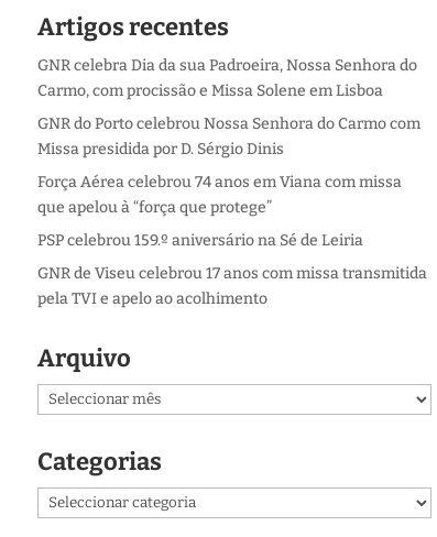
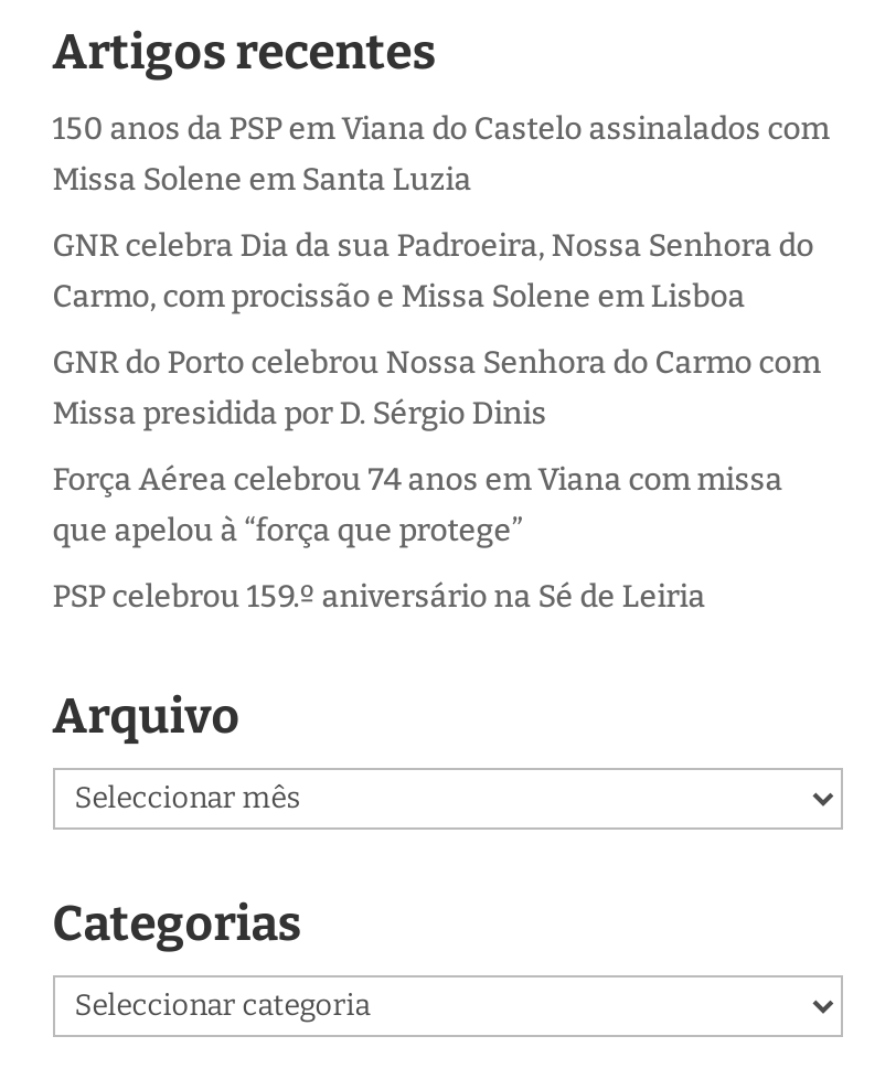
none -> [53,111,829,199] 150 anos da PSP em Viana do Castelo assinalados com | Missa Solene em Santa Luzia
moved [37,56,420,217] -> [53,228,821,550]: GNR celebra Dia da sua Padroeira, Nossa Senhora do | Carmo, com procissão e Missa Solene em Lisboa | GNR do Porto celebrou Nossa Senhora do Carmo com | Missa presidida por D. Sérgio Dinis | Força Aérea celebrou 74 anos em Viana com missa | que apelou à “força que protege”
[37,264,427,308] GNR de Viseu celebrou 17 anos com missa transmitida | pela TVI e apelo ao acolhimento -> none

